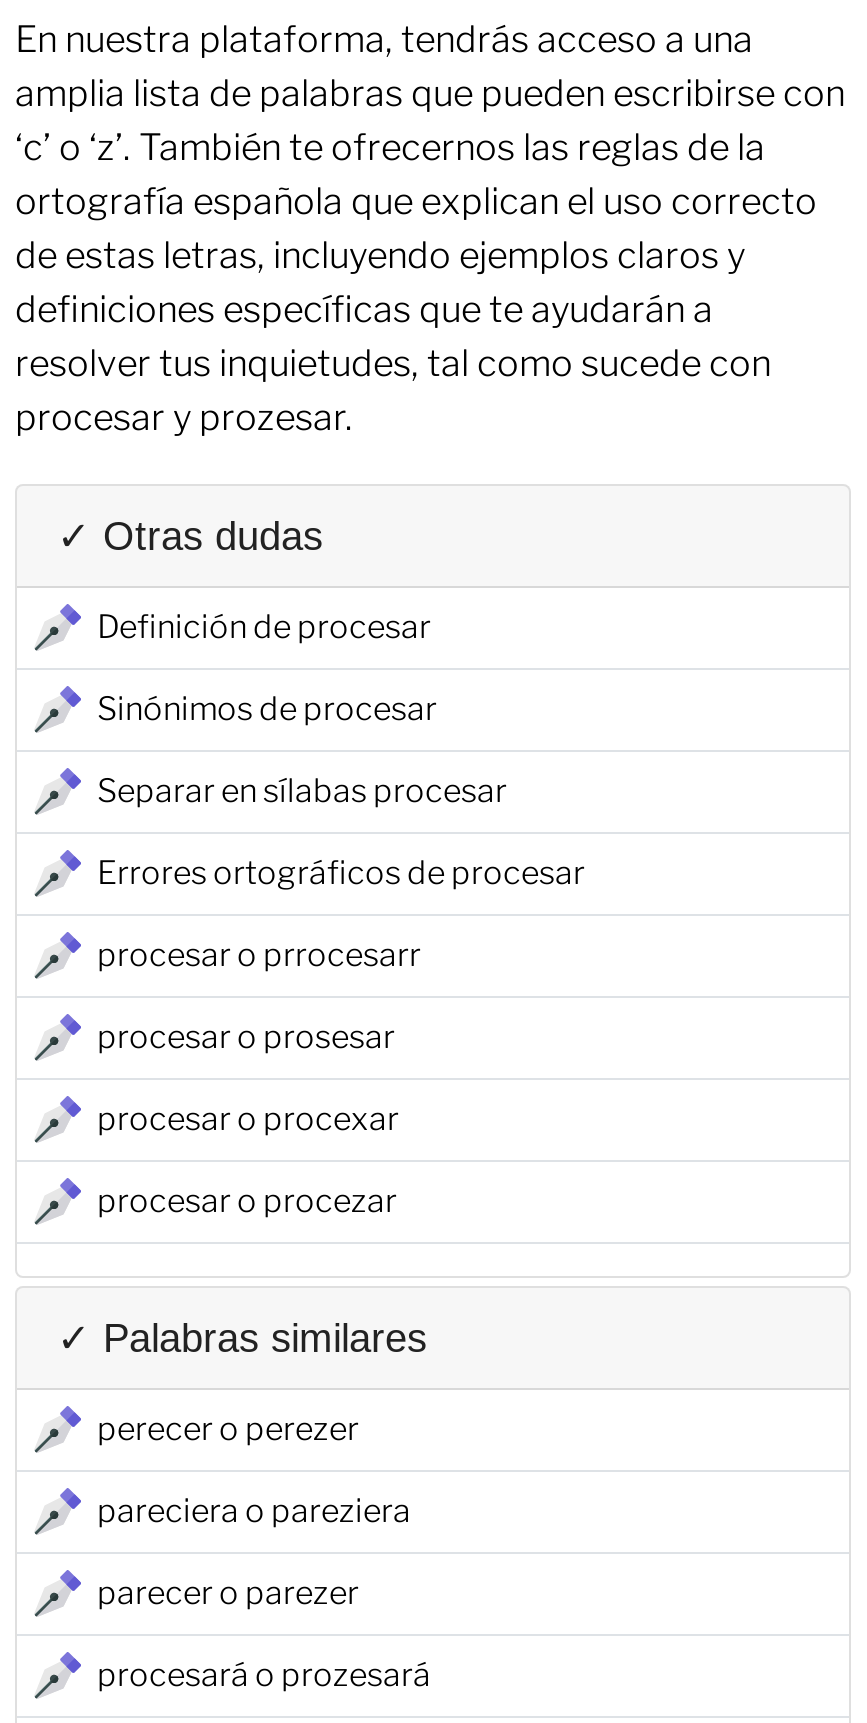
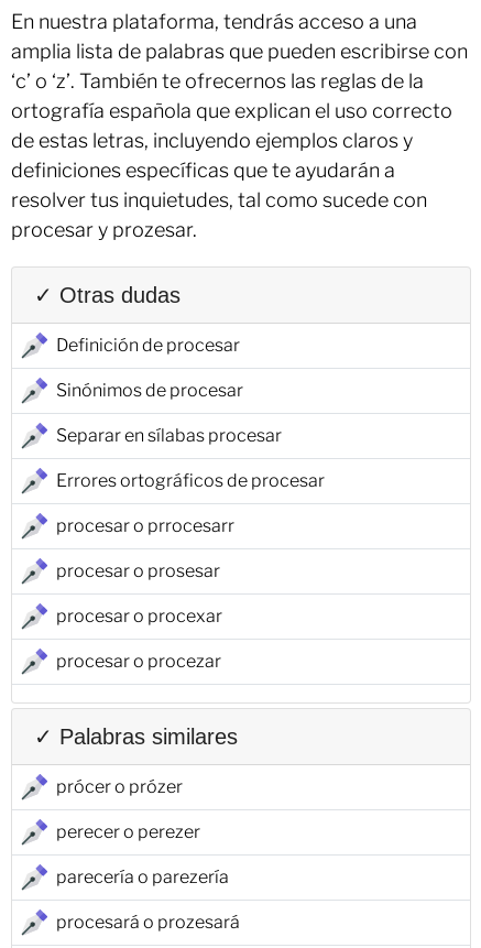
none -> [56,776,183,797] prócer o prózer
moved [97,1409,359,1447] -> [56,821,200,842]: perecer o perezer
[97,1491,411,1611] pareciera o pareziera | parecer o parezer -> [56,866,229,887] parecería o parezería

